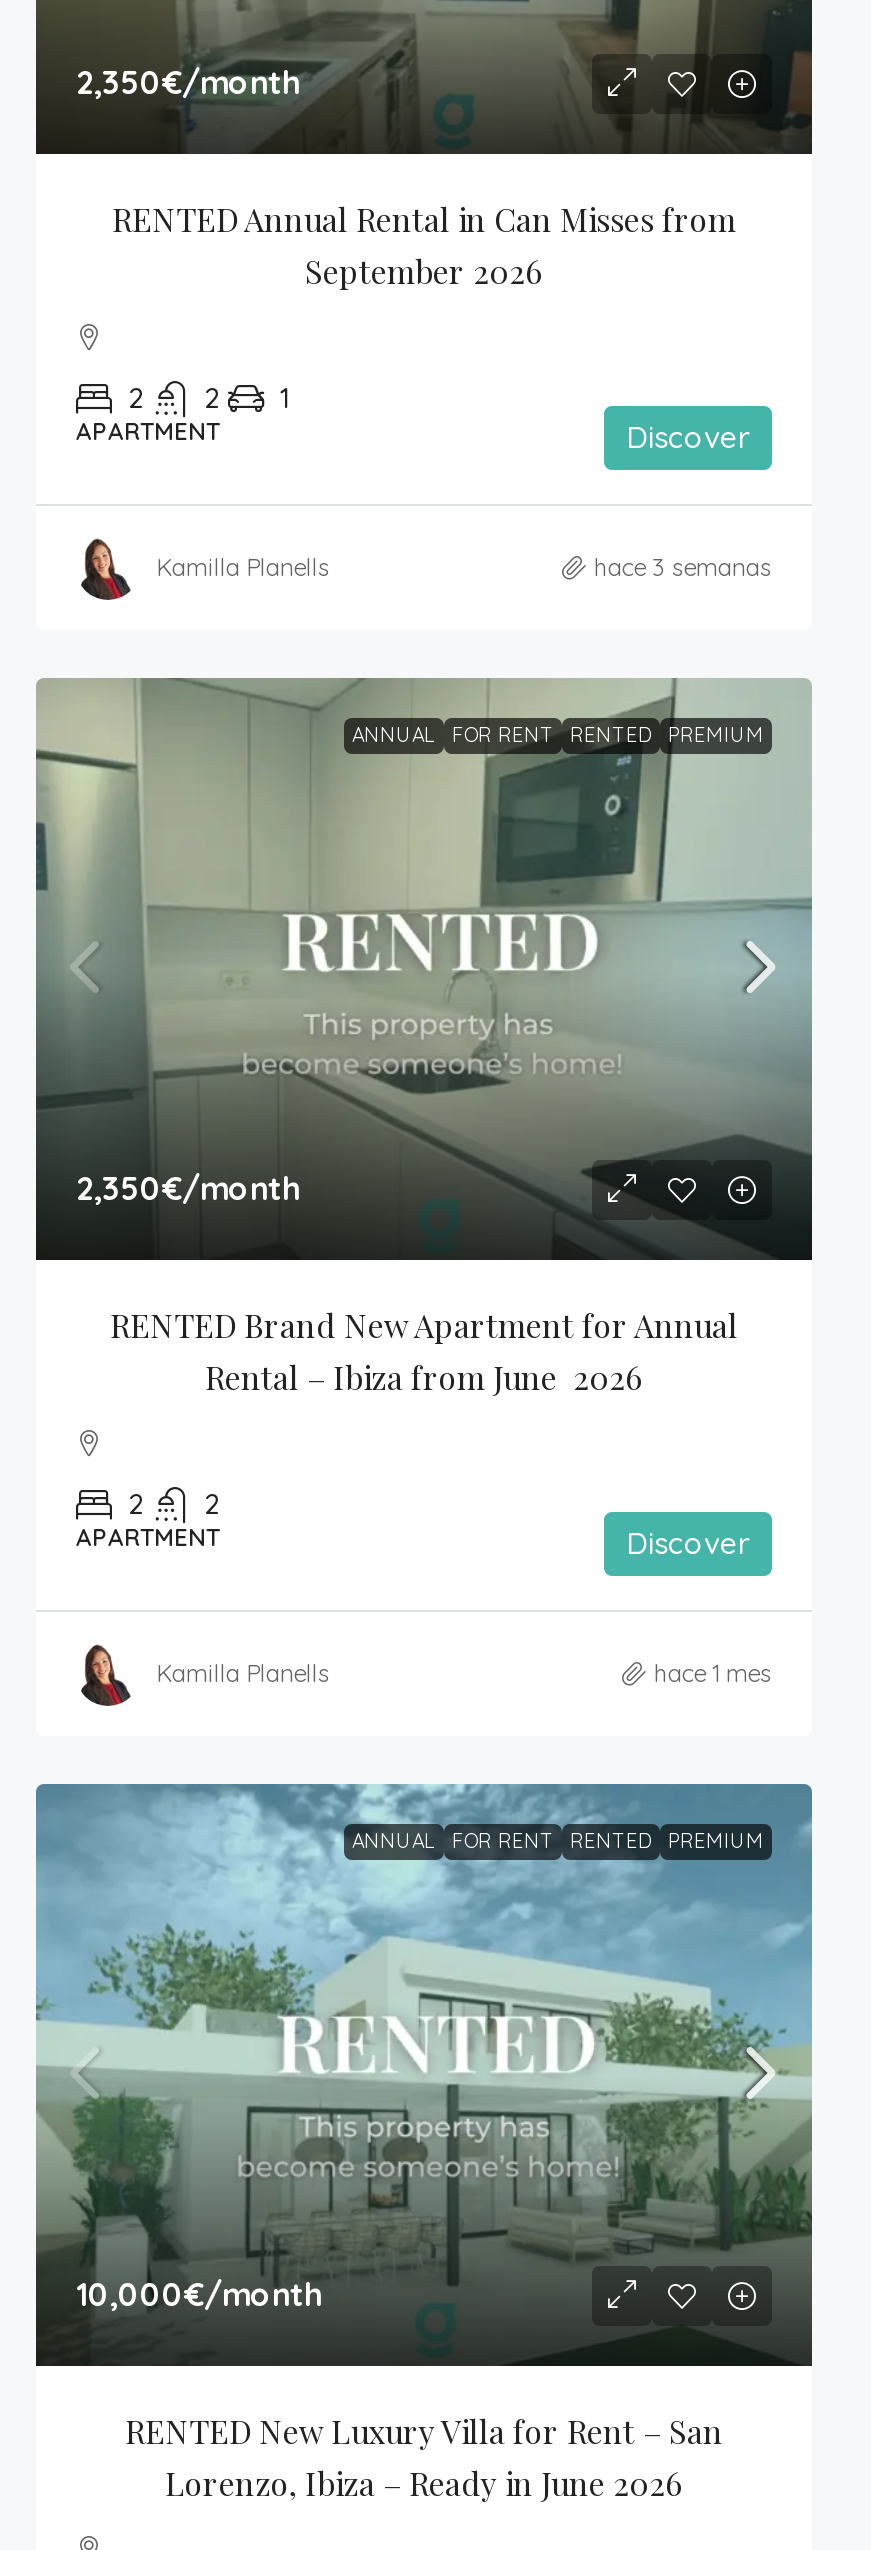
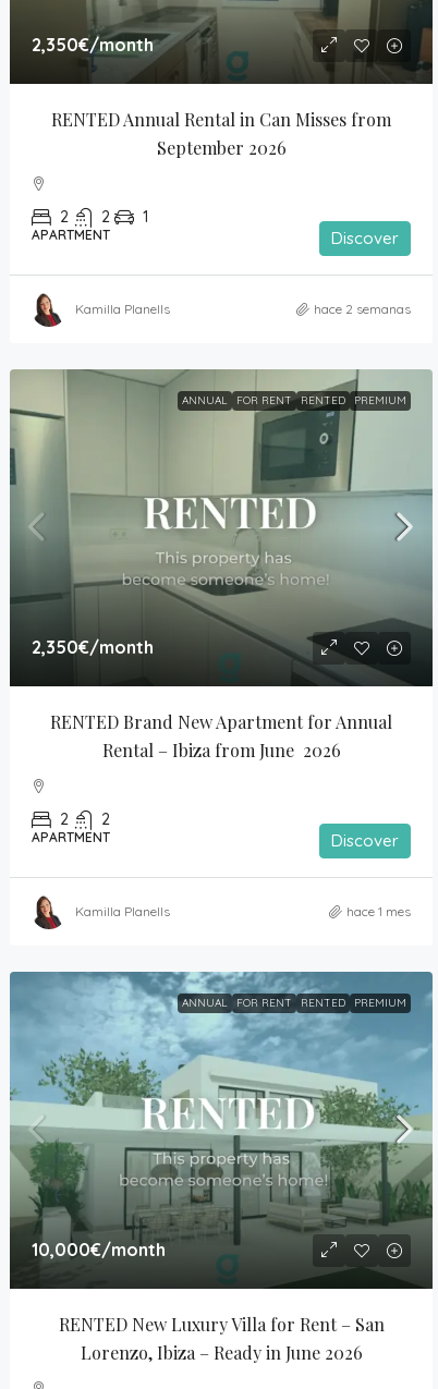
[594,552,772,582] hace 3 semanas -> [314,301,411,317] hace 2 semanas

